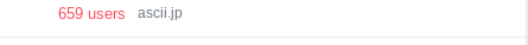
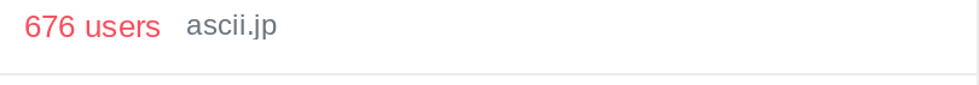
[58,5,183,22] 659 users ascii.jp -> [24,9,278,45] 676 users ascii.jp

